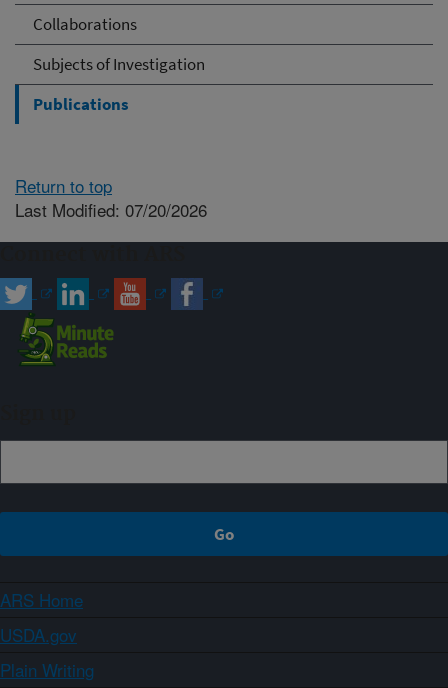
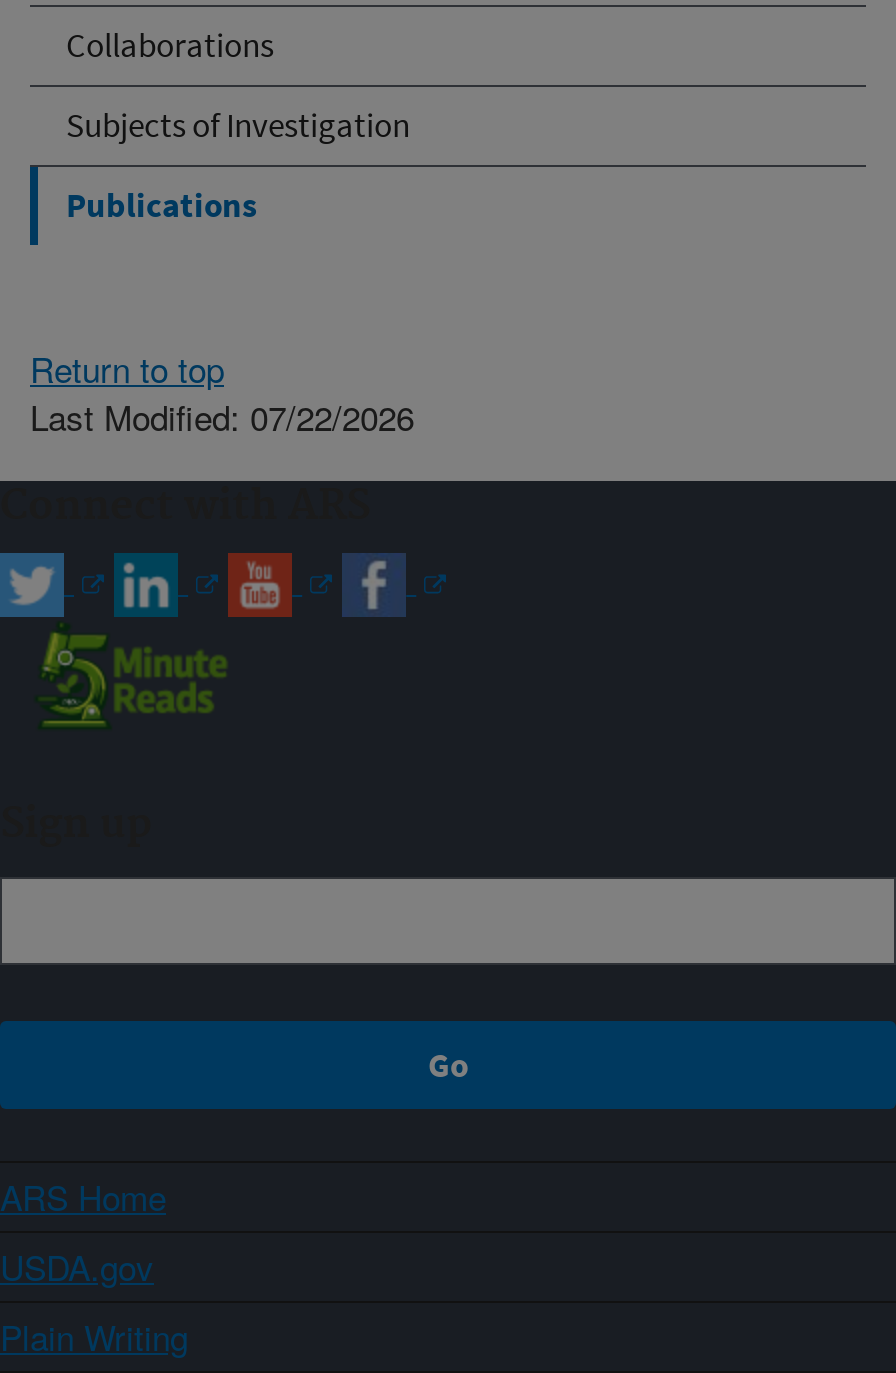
[15,196,207,221] Last Modified: 07/20/2026 -> [30,390,414,440] Last Modified: 07/22/2026

